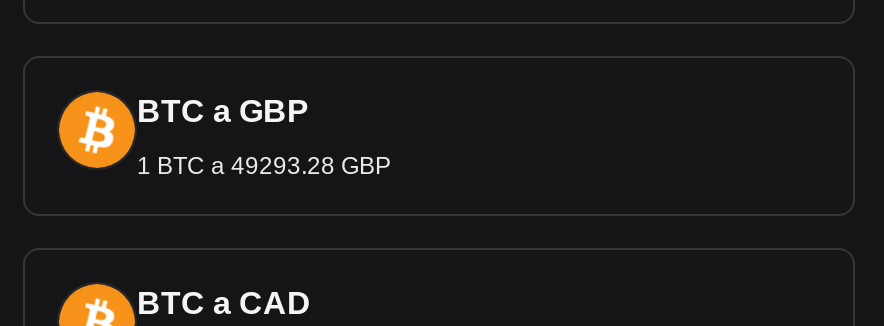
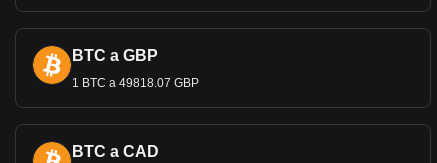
[137,152,391,180] 1 BTC a 49293.28 GBP -> [72,76,199,90] 1 BTC a 49818.07 GBP

